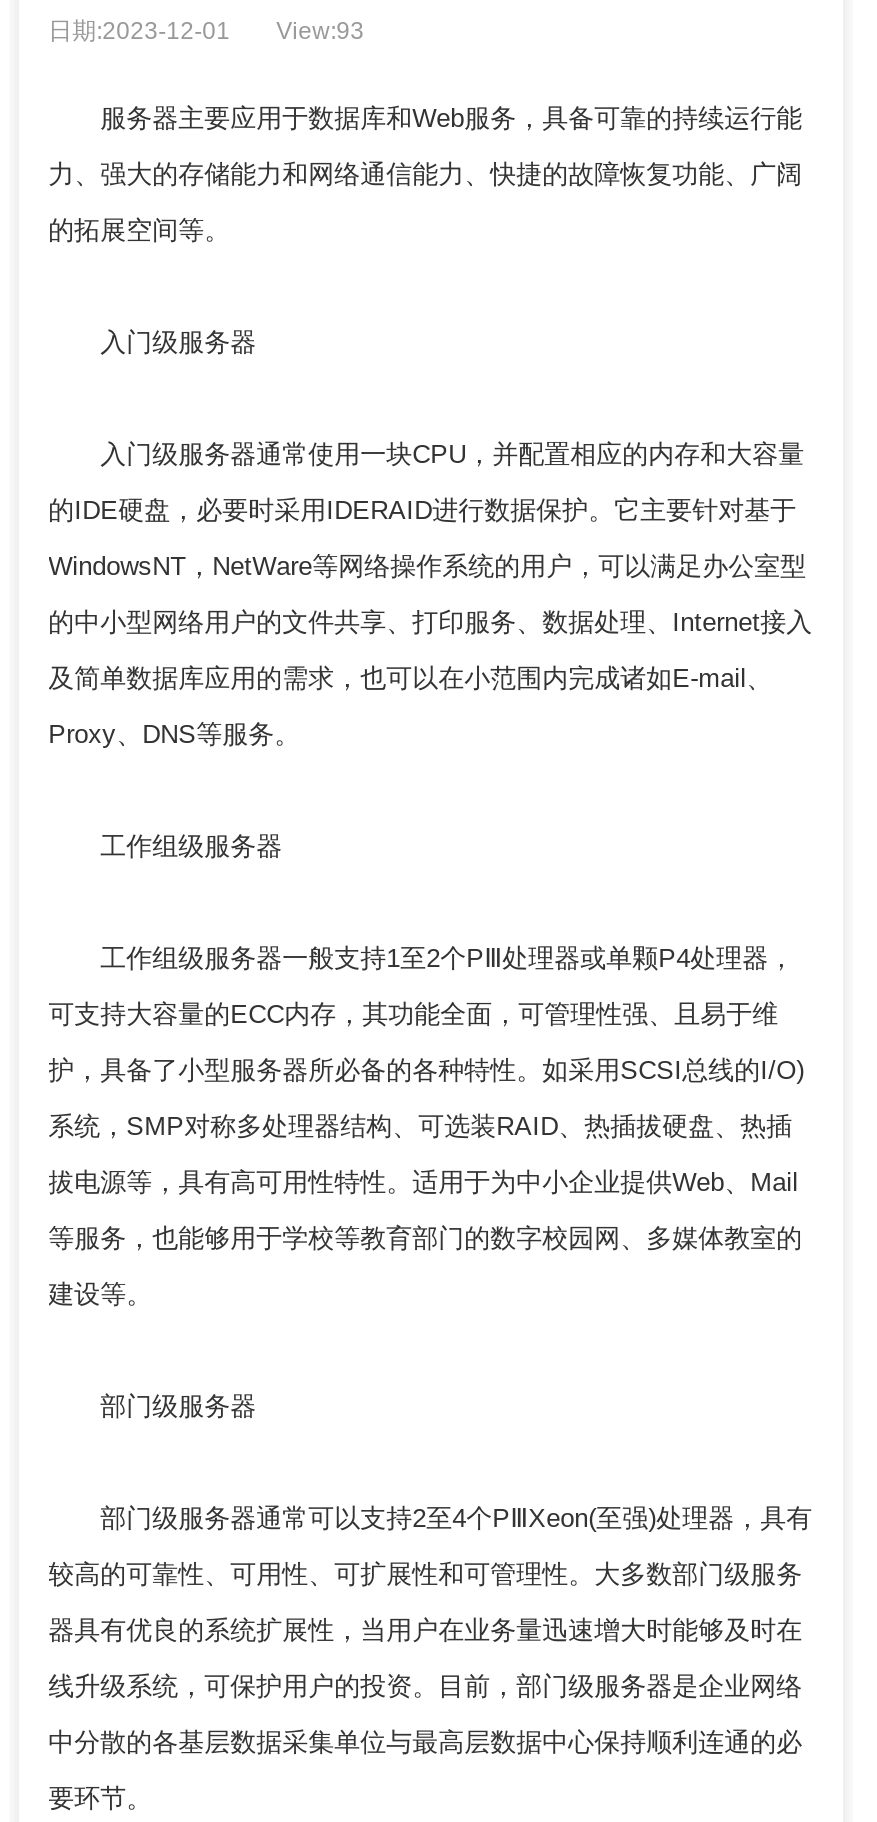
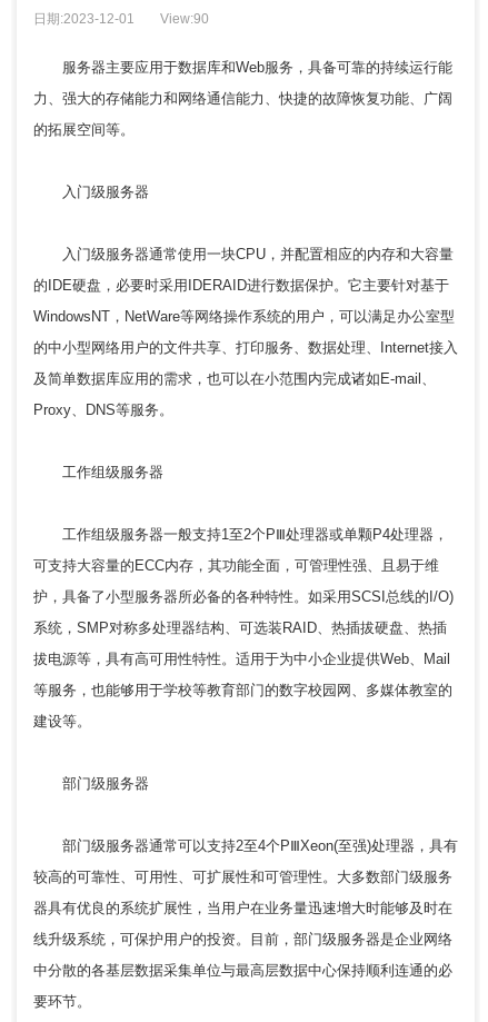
[48,17,364,45] 日期:2023-12-01 View:93 -> [33,11,209,27] 日期:2023-12-01 View:90

